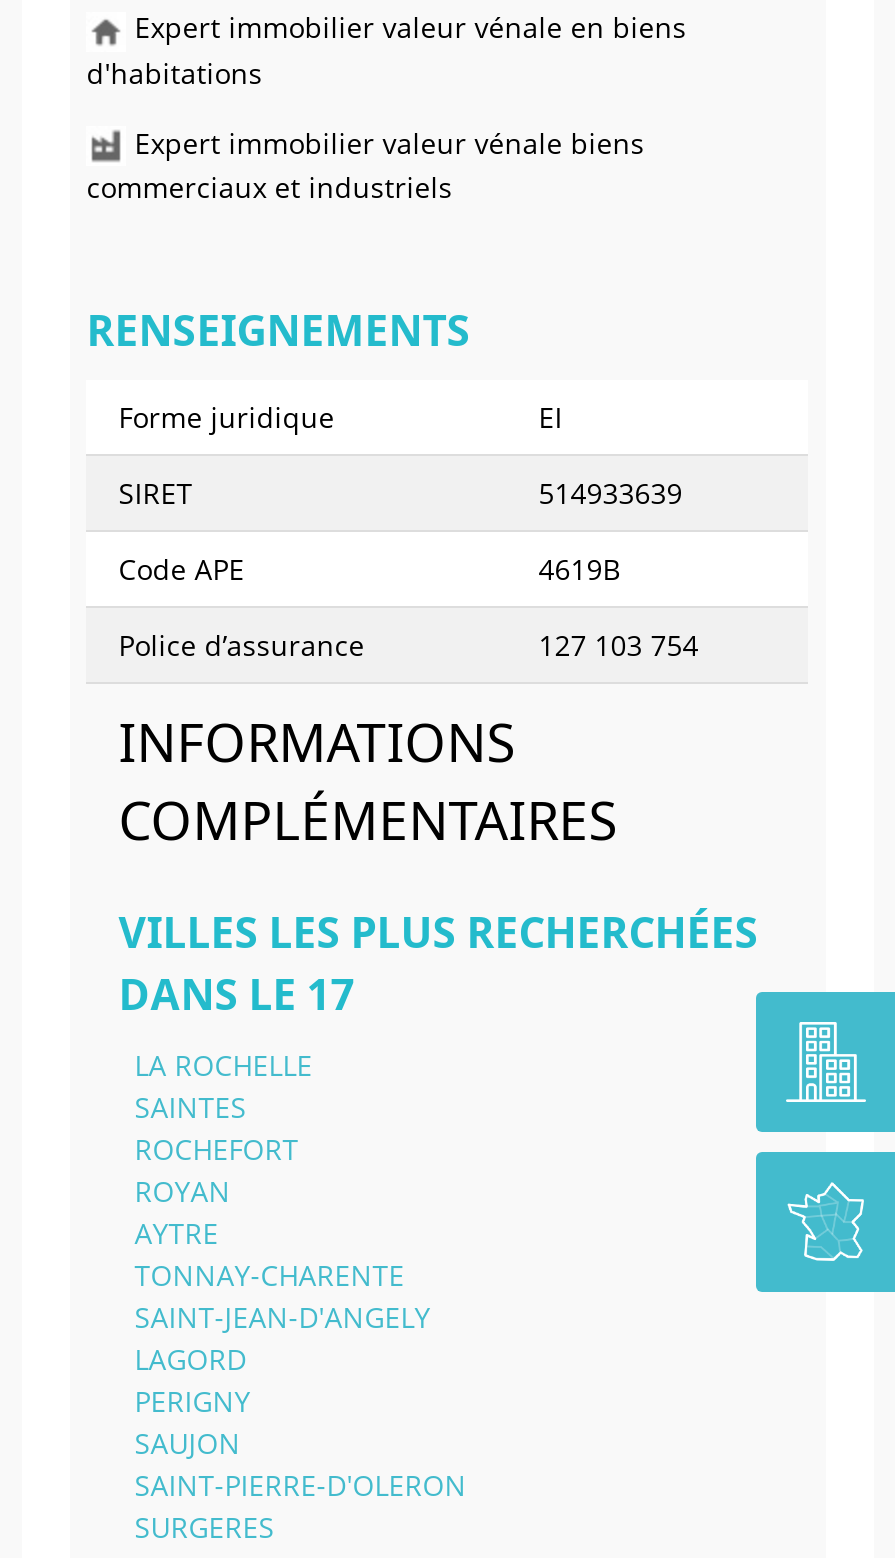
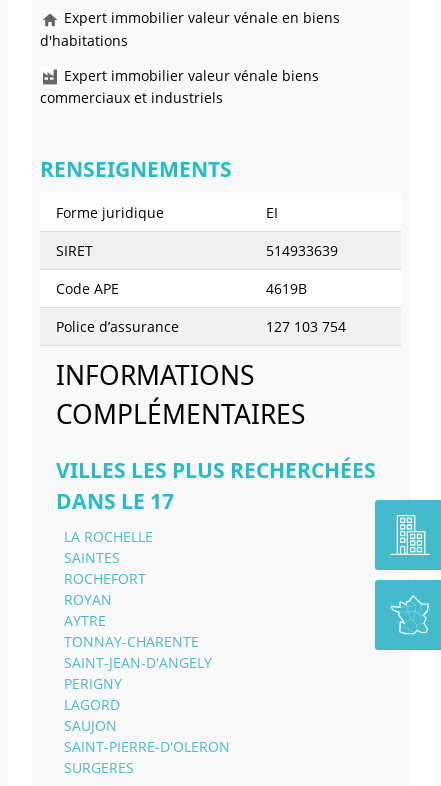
moved [134,1340,246,1378] -> [64,695,120,714]: LAGORD
moved [134,1382,250,1420] -> [64,674,122,693]: PERIGNY

